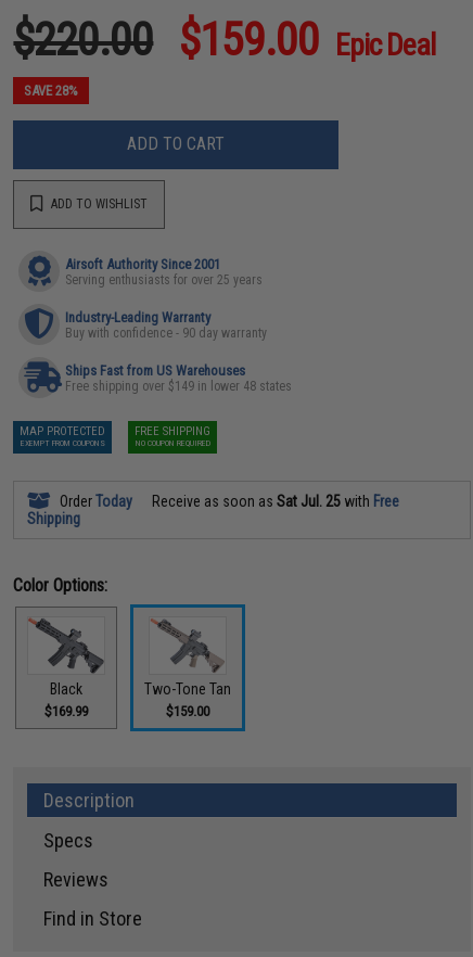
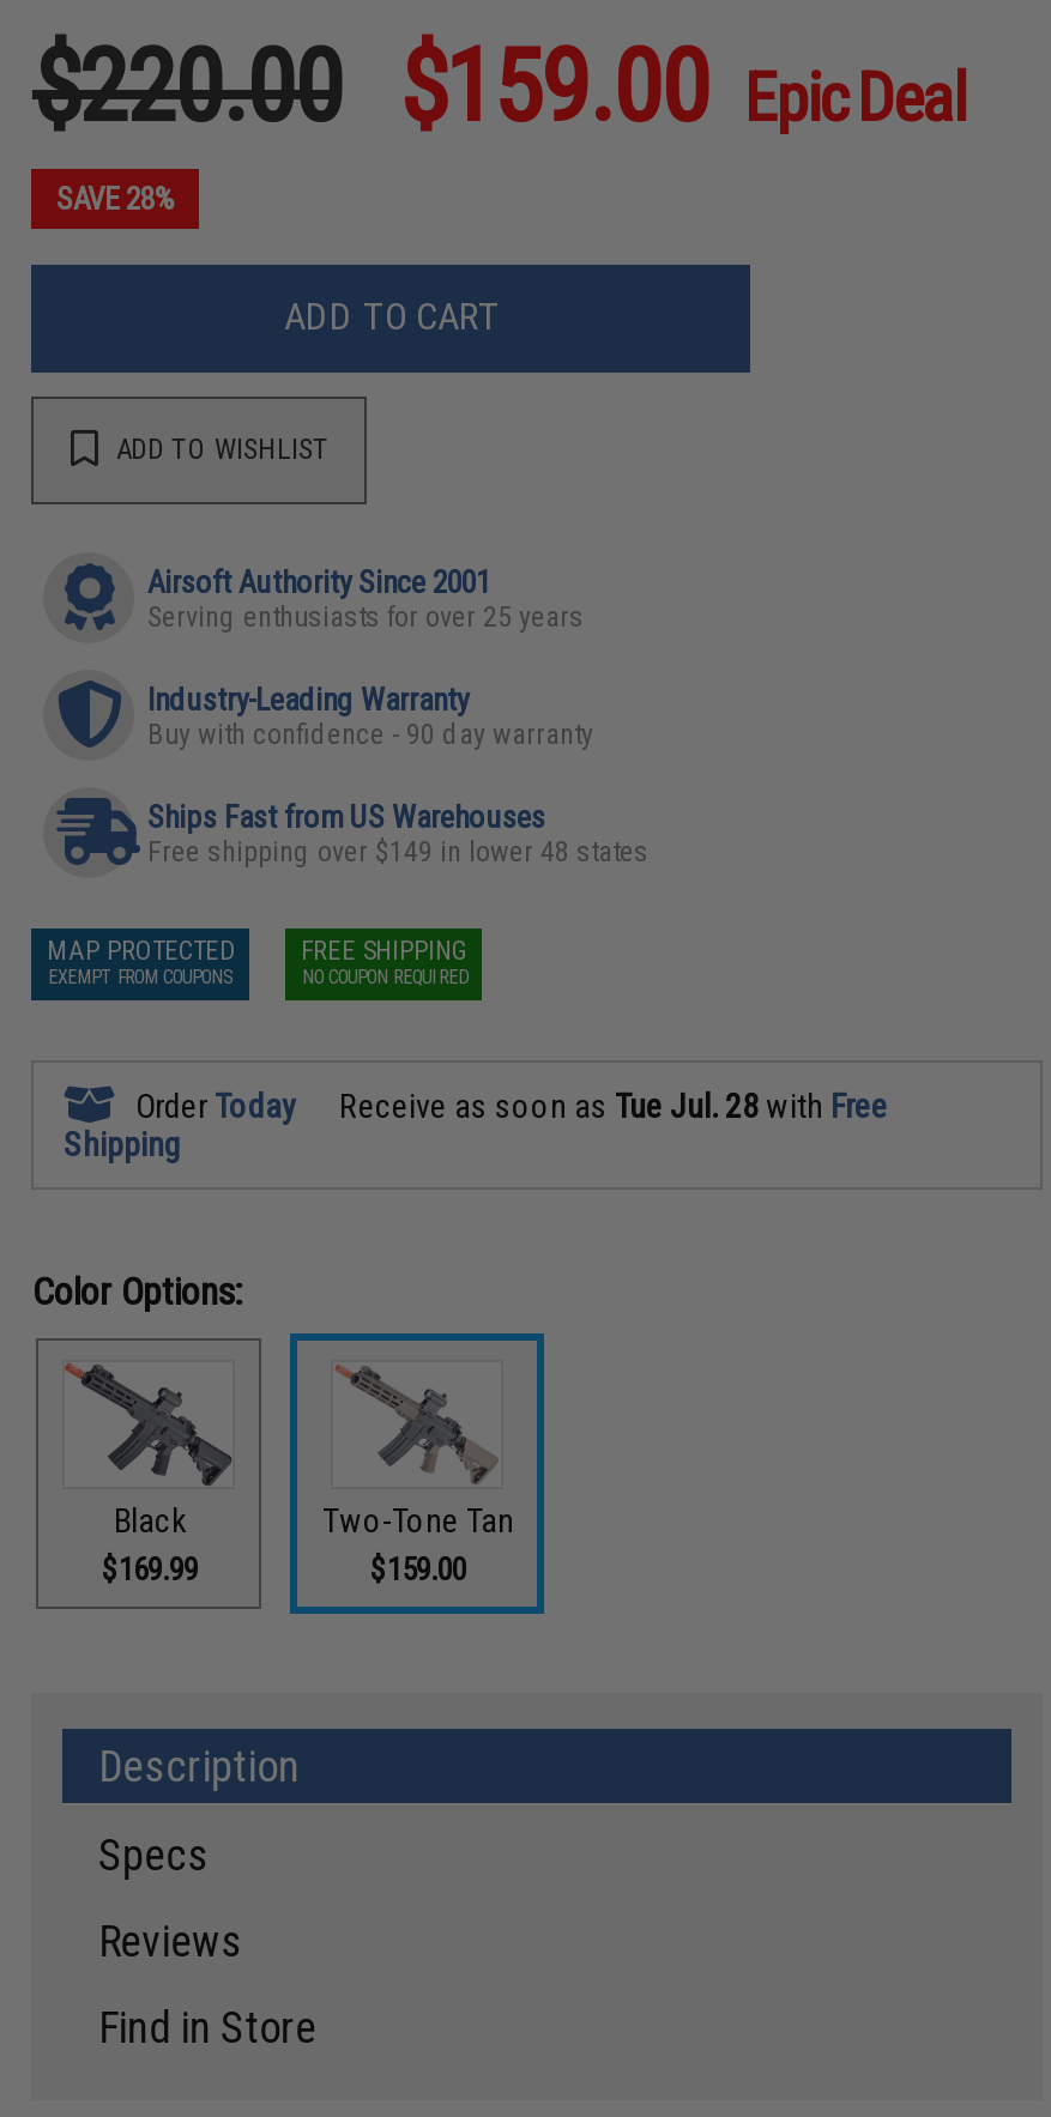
[149,492,400,509] Receive as soon as Sat Jul. 25 with Free -> [332,1085,888,1124] Receive as soon as Tue Jul. 28 with Free

